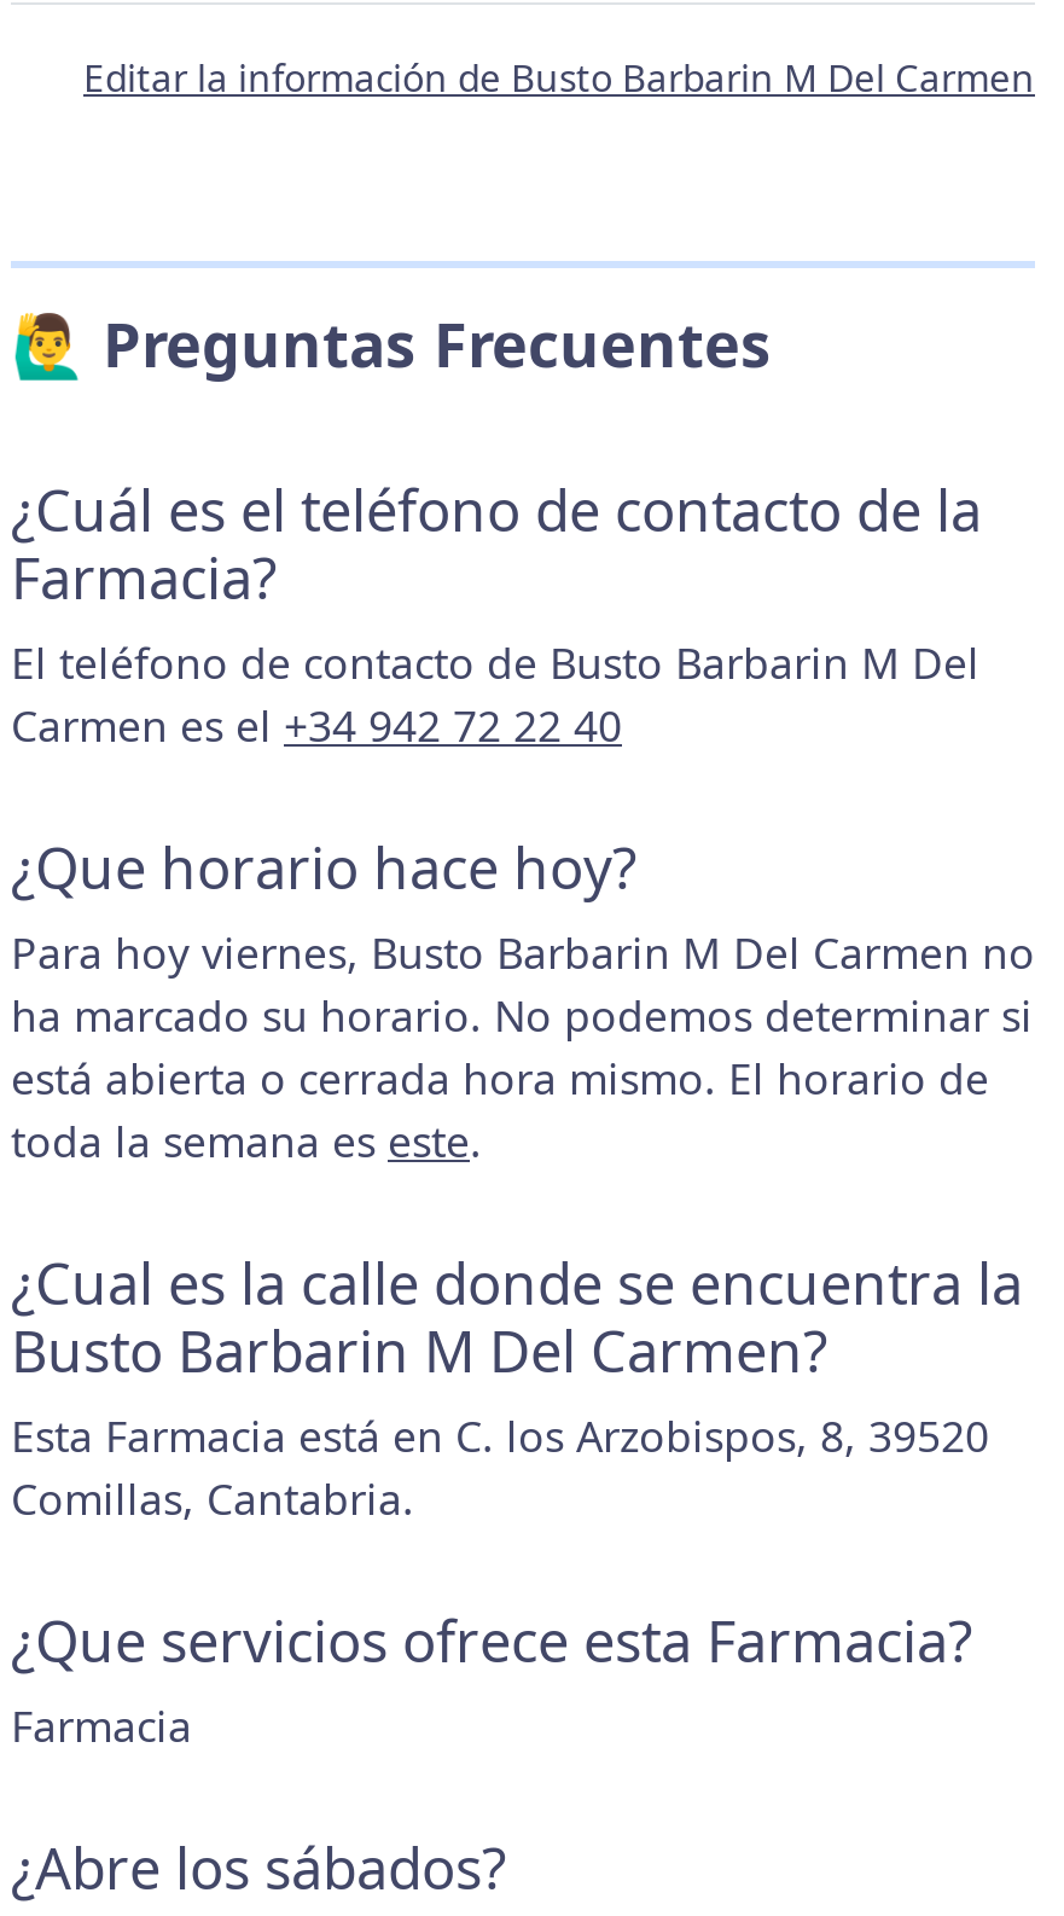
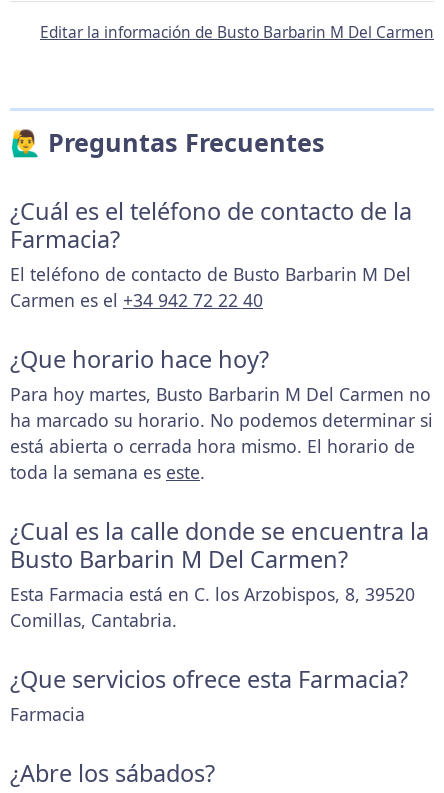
[11,923,1035,981] Para hoy viernes, Busto Barbarin M Del Carmen no -> [10,382,431,406] Para hoy martes, Busto Barbarin M Del Carmen no

